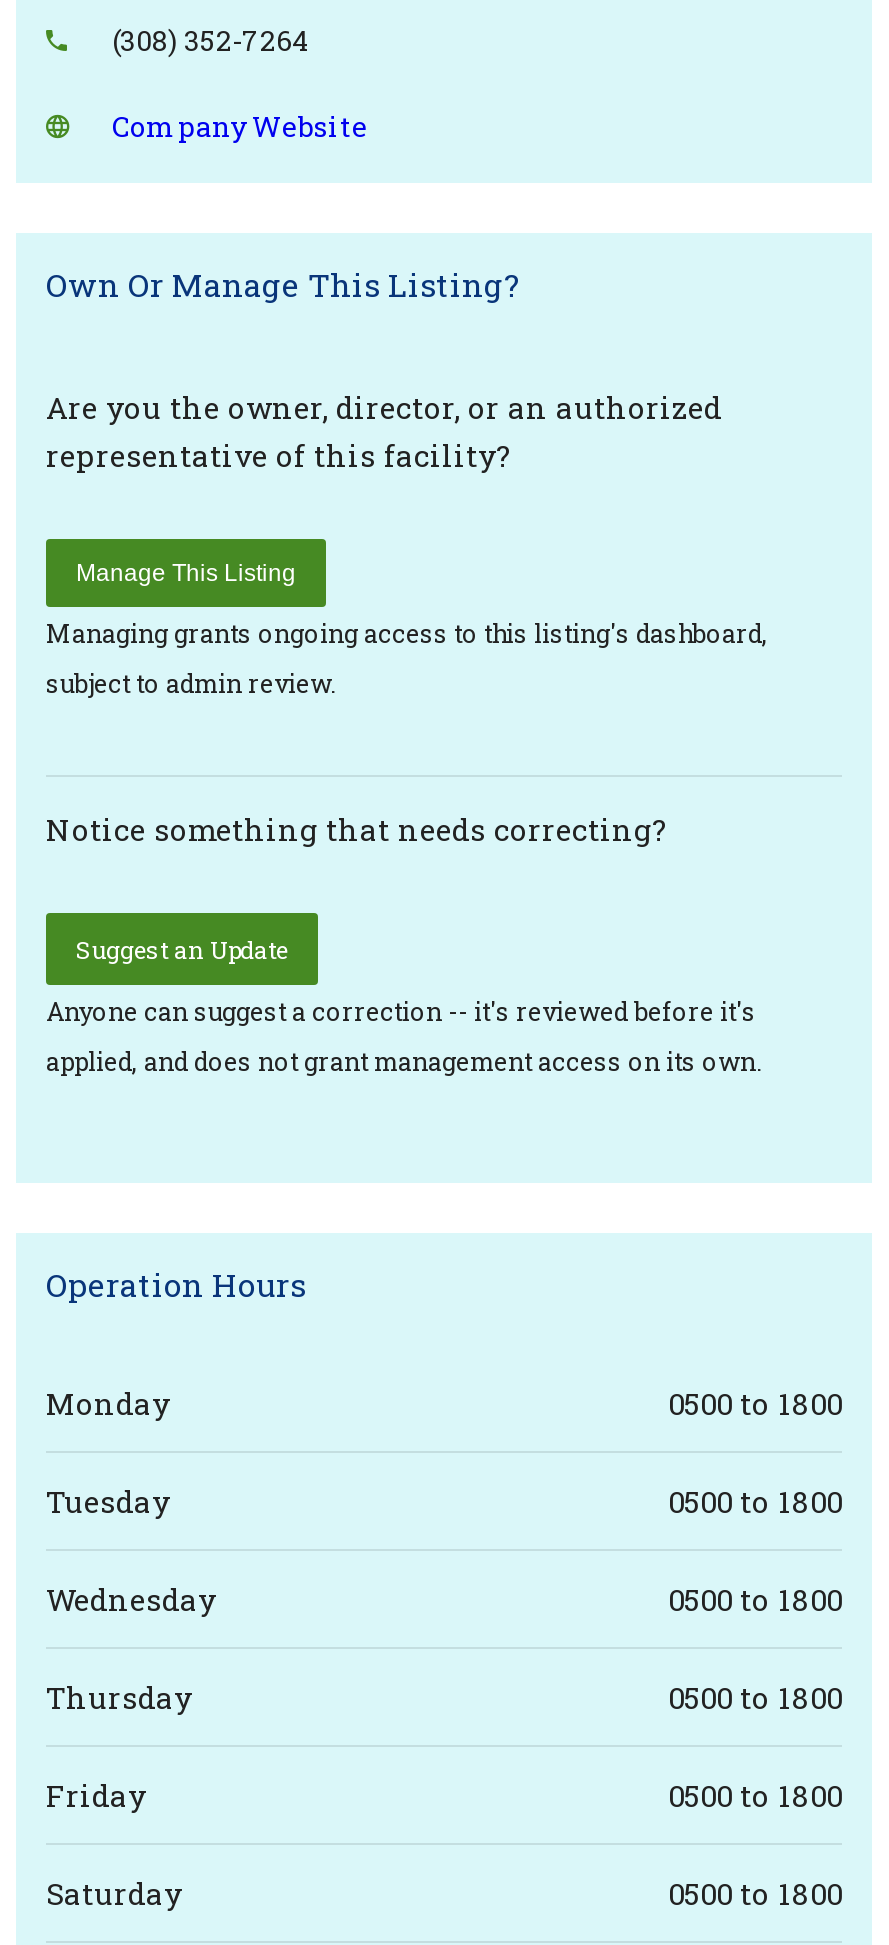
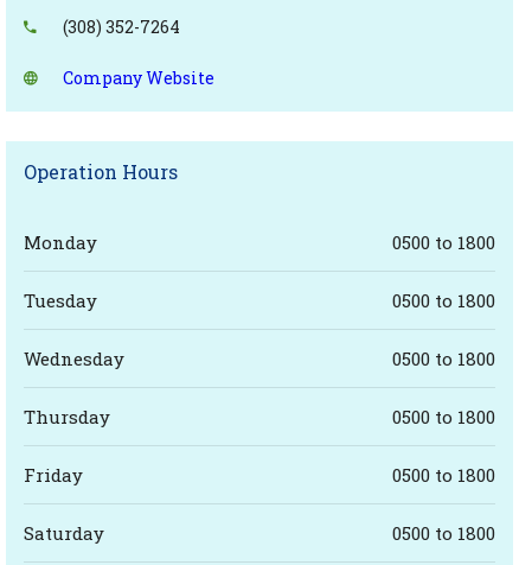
[46,263,768,699] Own Or Manage This Listing? | Are you the owner, director, or an authorized | representative of this facility? | Manage This Listing | Managing grants ongoing access to this listing's dashboard, | subject to admin review. -> none
[46,809,762,1077] Notice something that needs correcting? | Suggest an Update | Anyone can suggest a correction -- it's reviewed before it's | applied, and does not grant management access on its own. -> none

